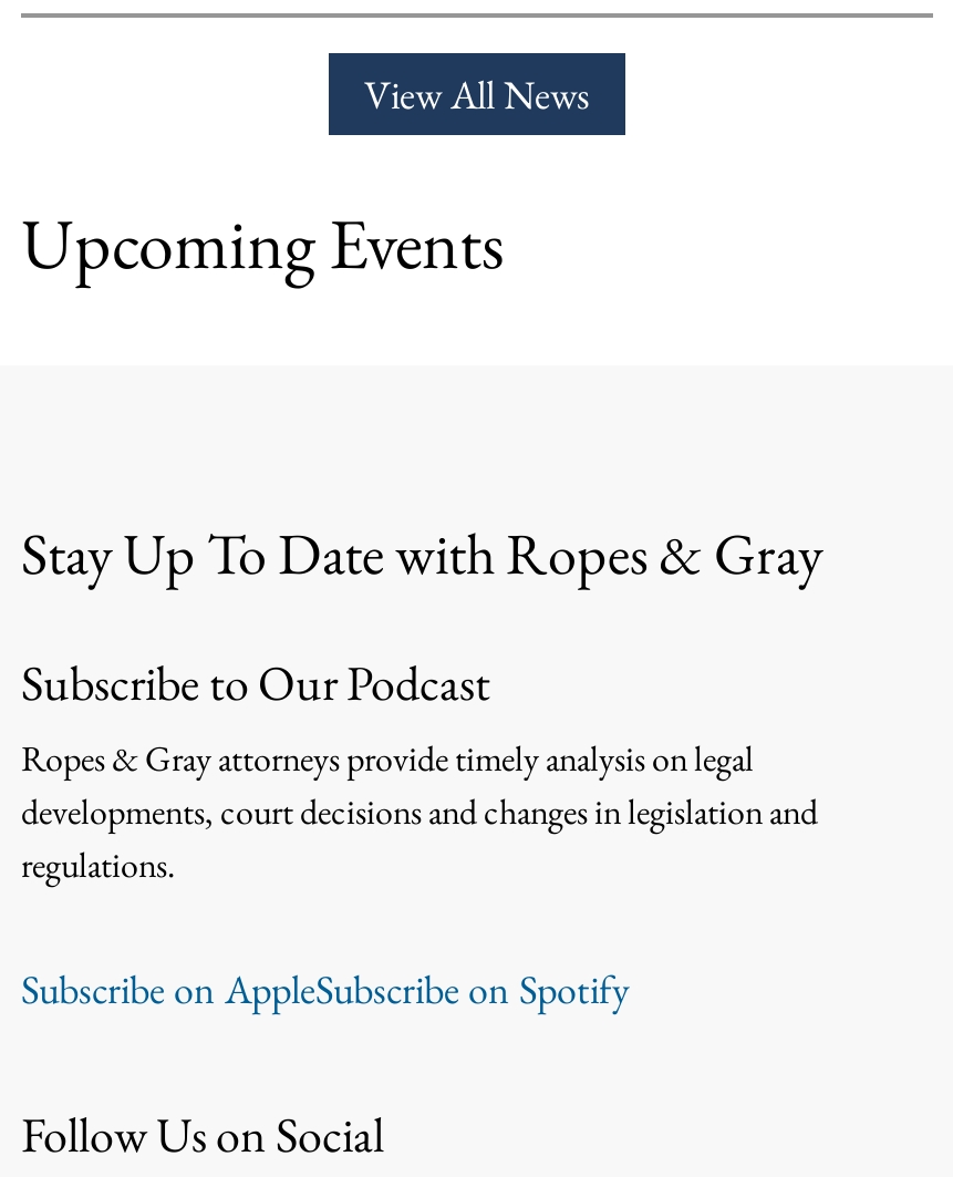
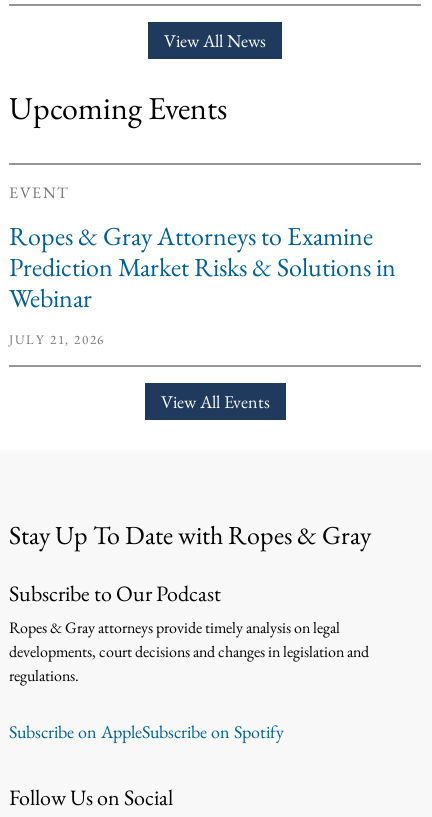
none -> [9,182,396,413] EVENT | Ropes & Gray Attorneys to Examine | Prediction Market Risks & Solutions in | Webinar | JULY 21, 2026 | View All Events

